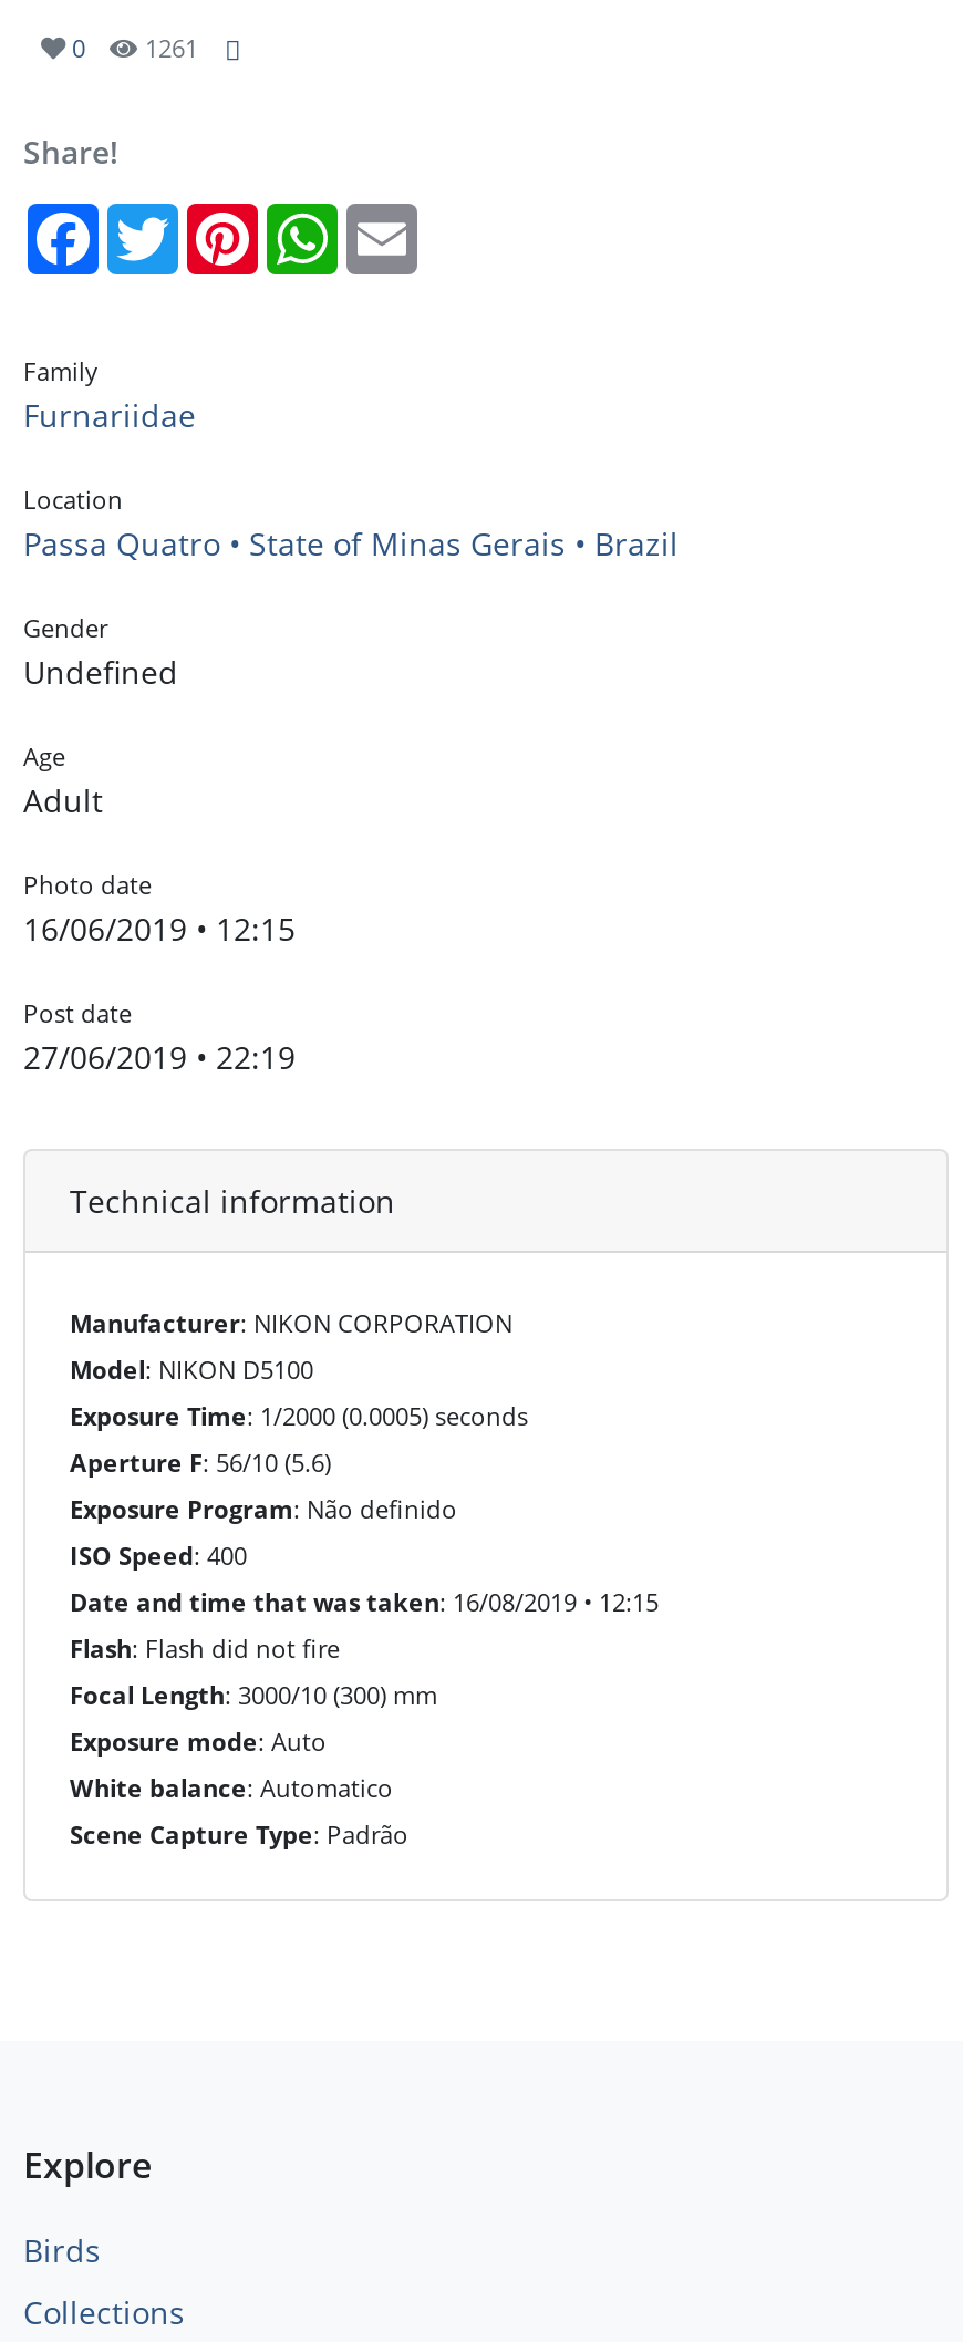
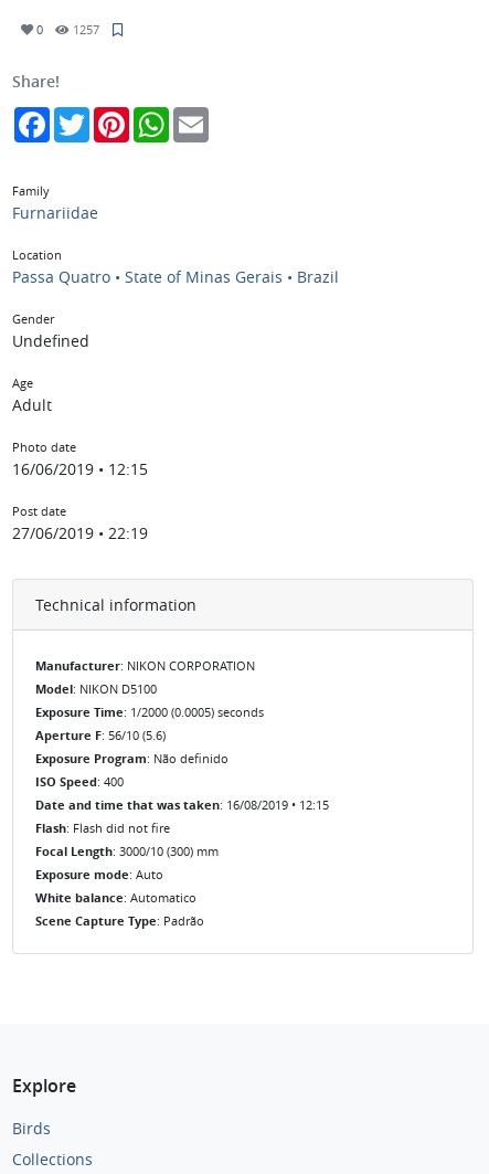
[72,30,205,63] 0 1261 -> [36,20,103,37] 0 1257

